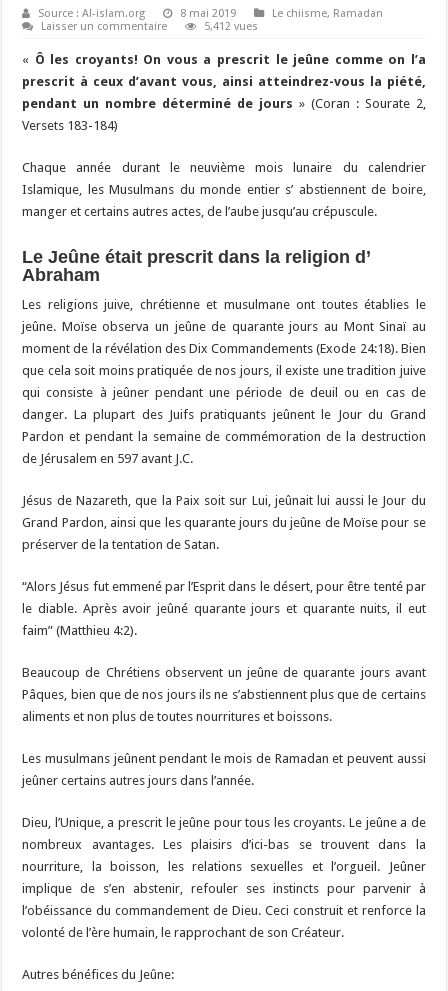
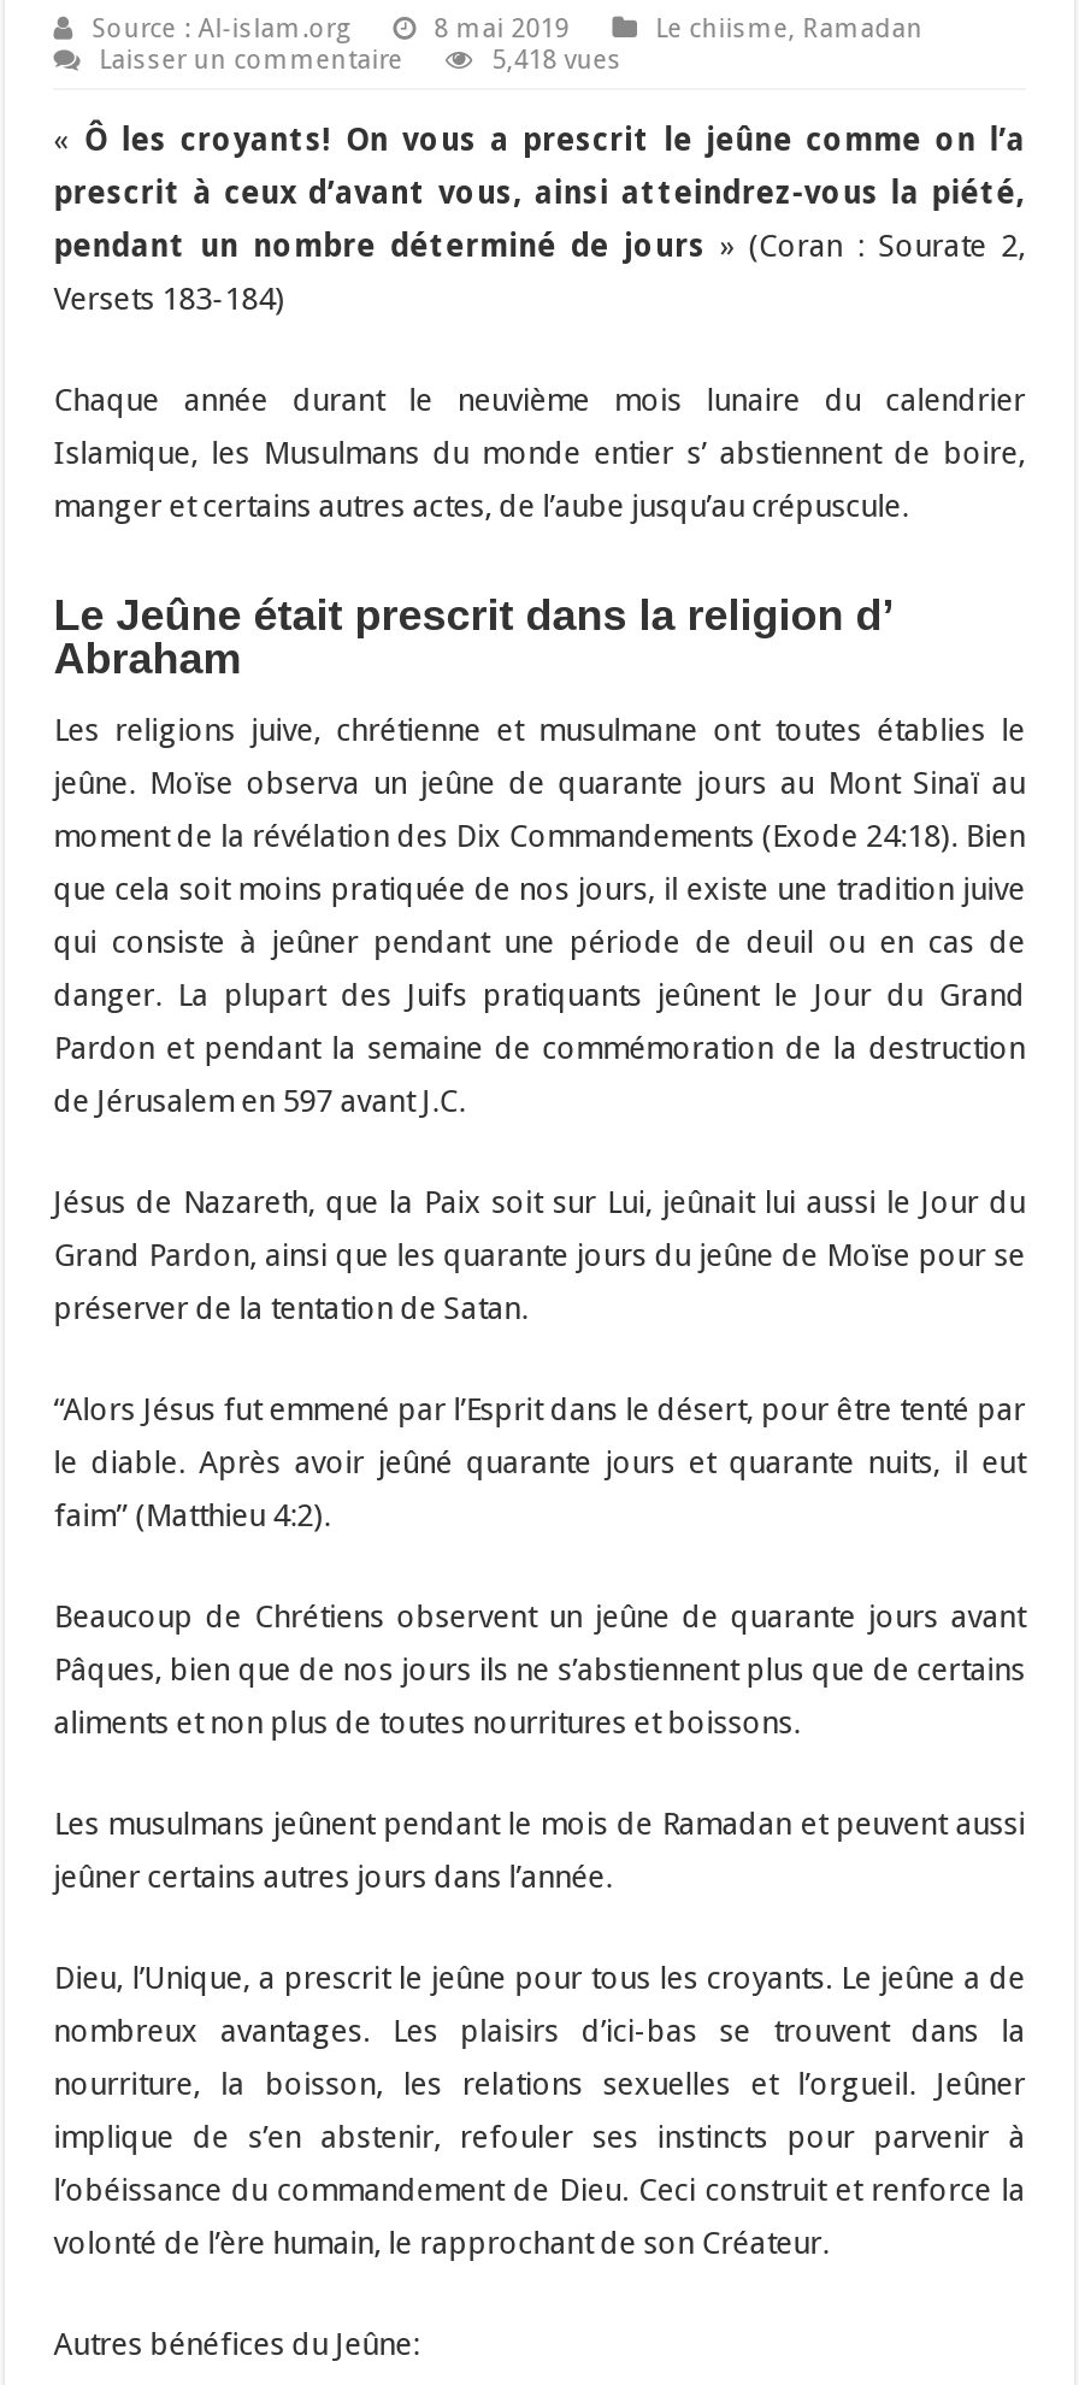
[204,20,258,33] 5,412 vues -> [492,44,622,75] 5,418 vues

